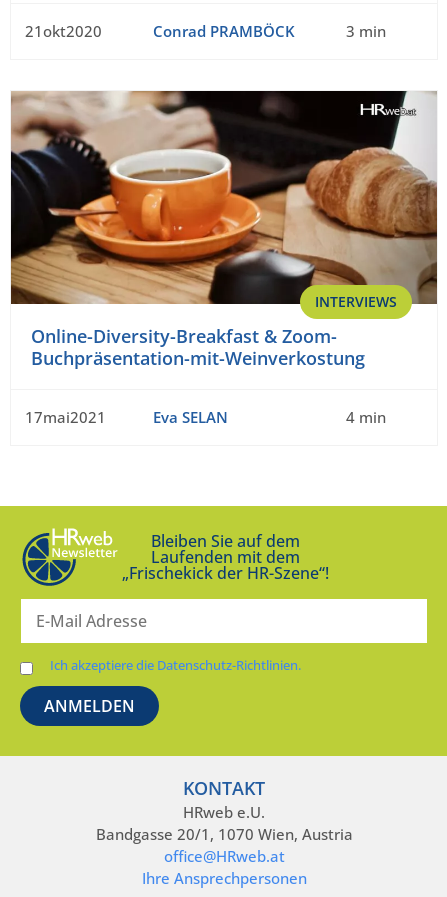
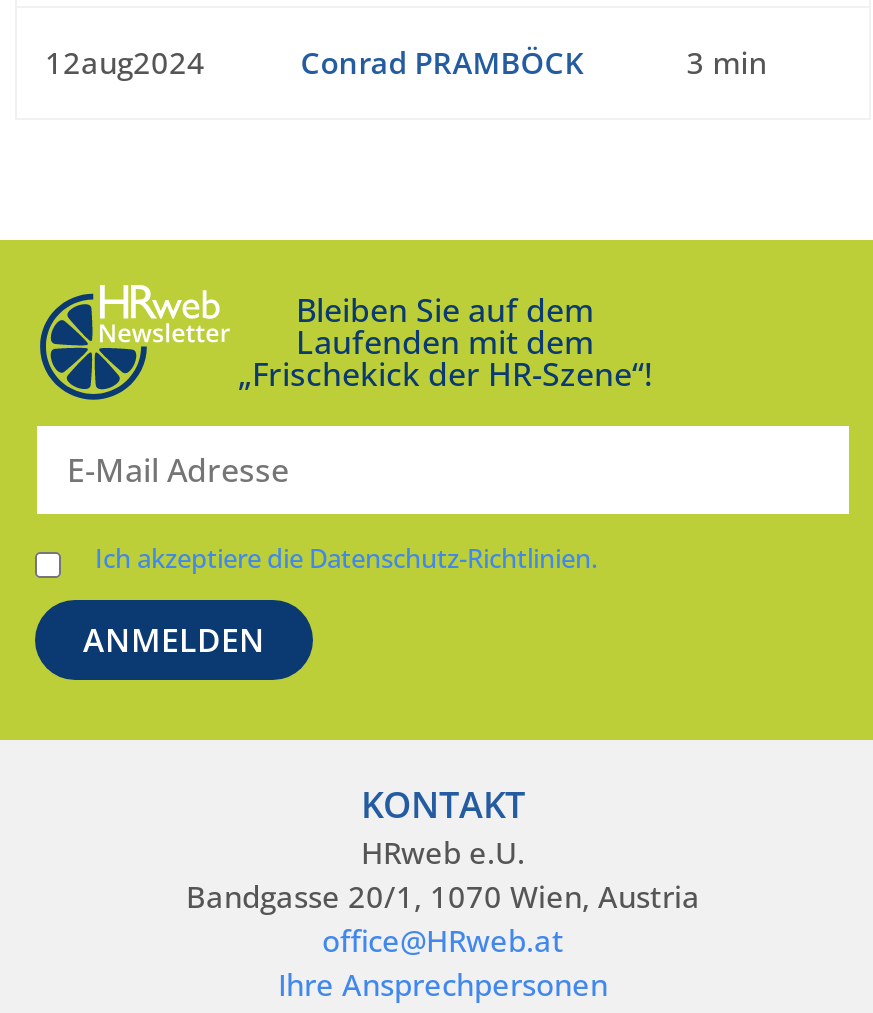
[25,21,102,41] 21okt2020 -> [45,41,205,81] 12aug2024
[10,90,438,427] [image] | INTERVIEWS | Online-Diversity-Breakfast & Zoom- | Buchpräsentation-mit-Weinverkostung | 17mai2021 | Eva SELAN | 4 min -> none

